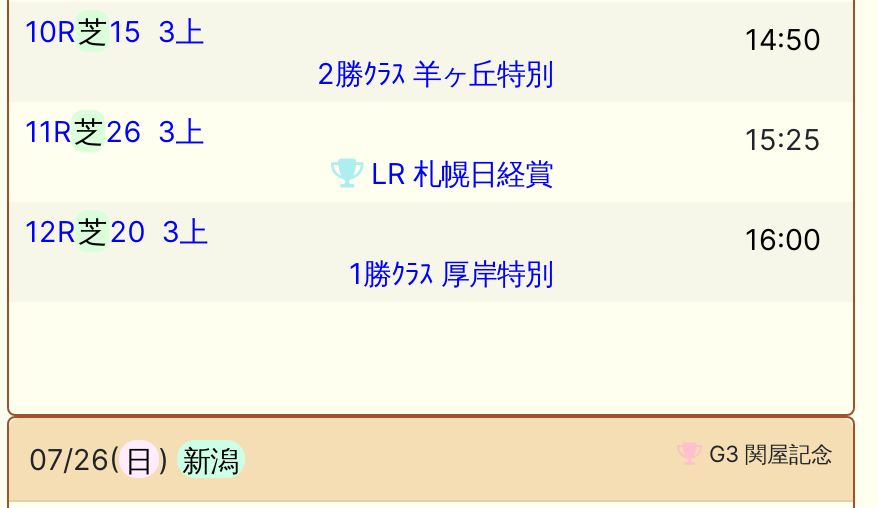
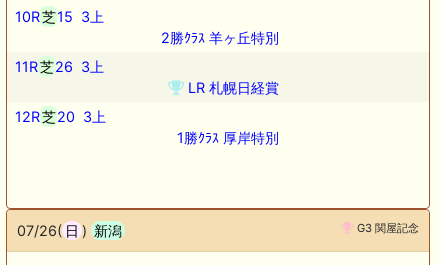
[745,23,821,57] 14:50 -> none
[745,123,821,157] 15:25 -> none
[745,223,821,257] 16:00 -> none

